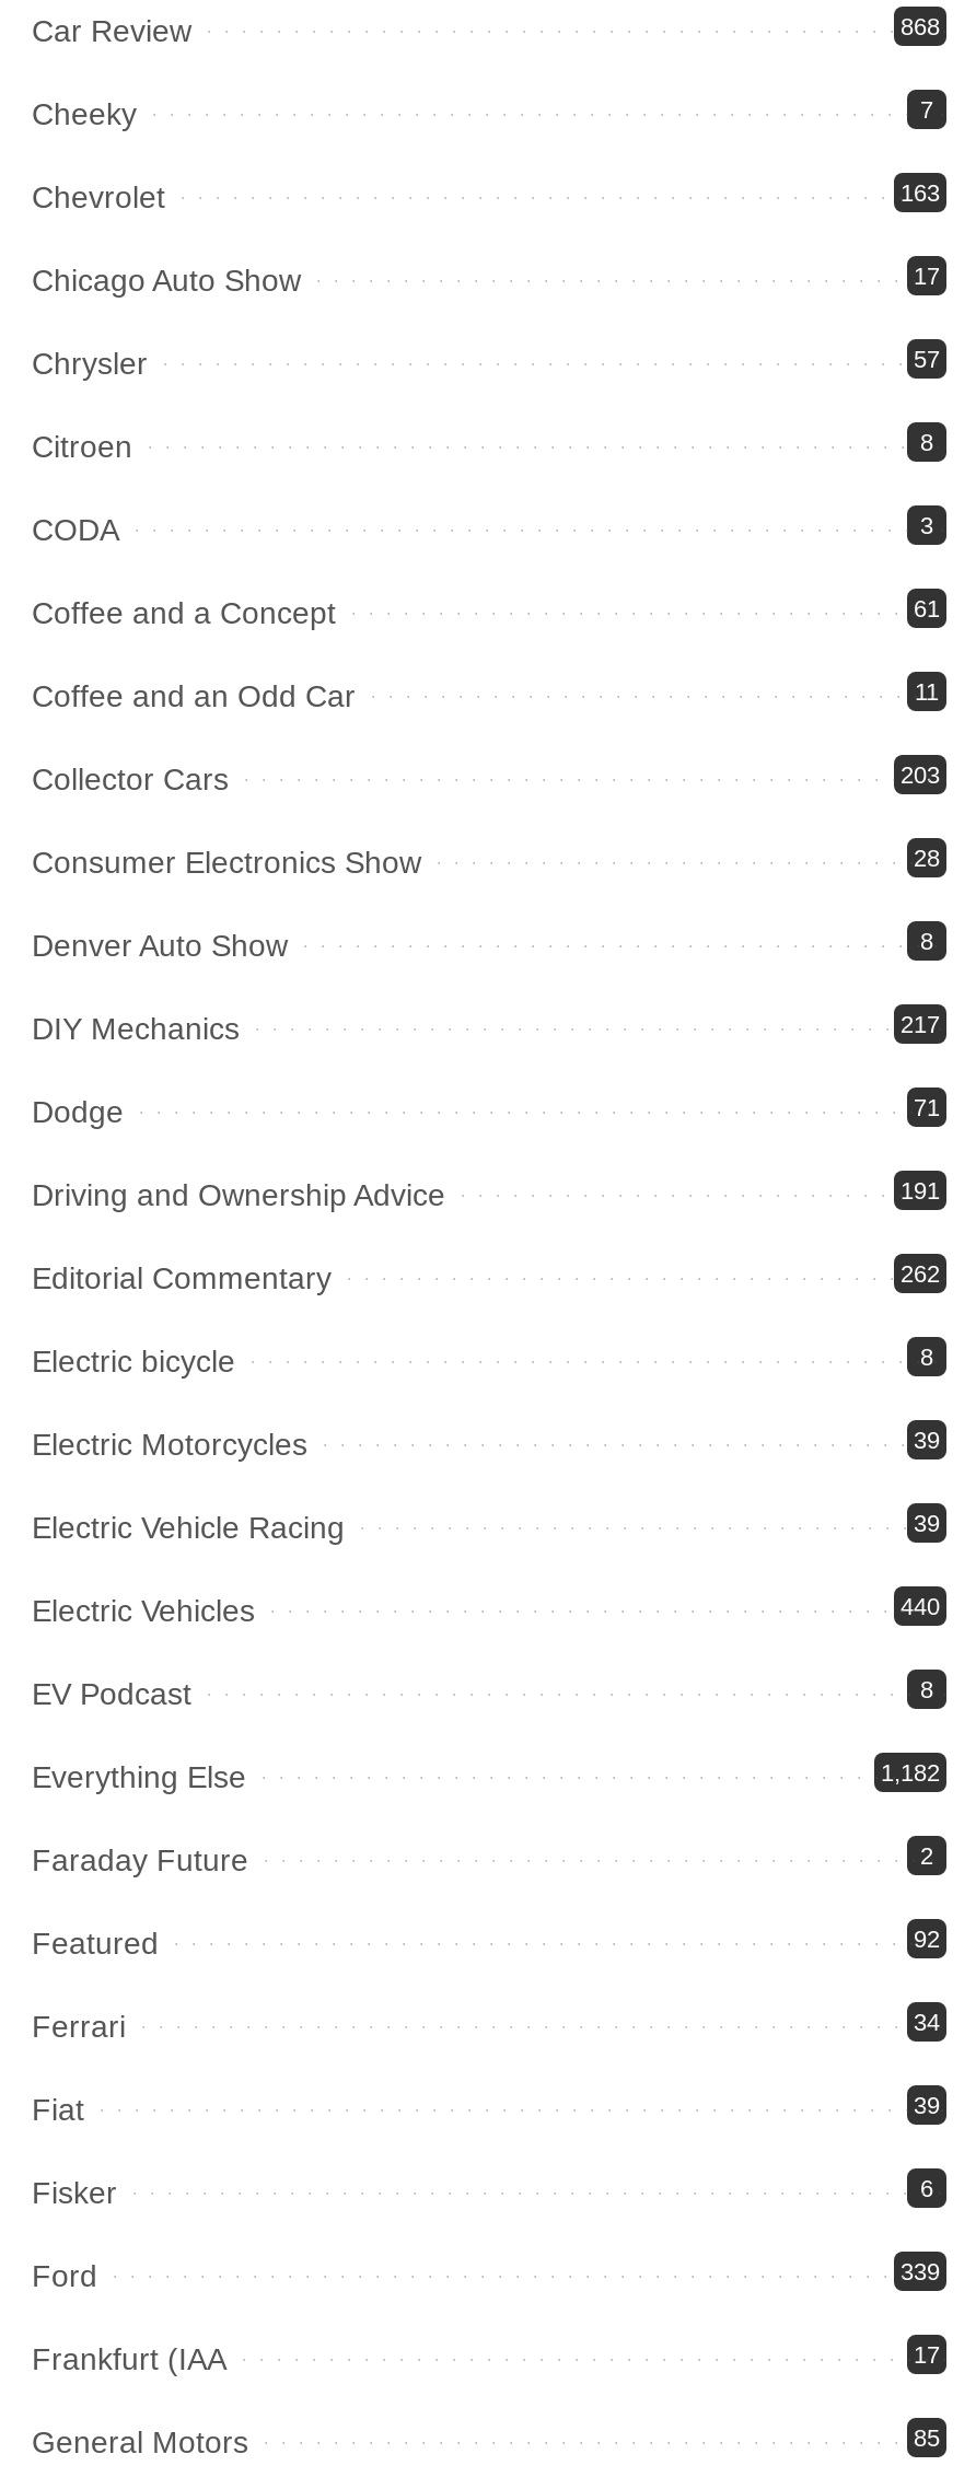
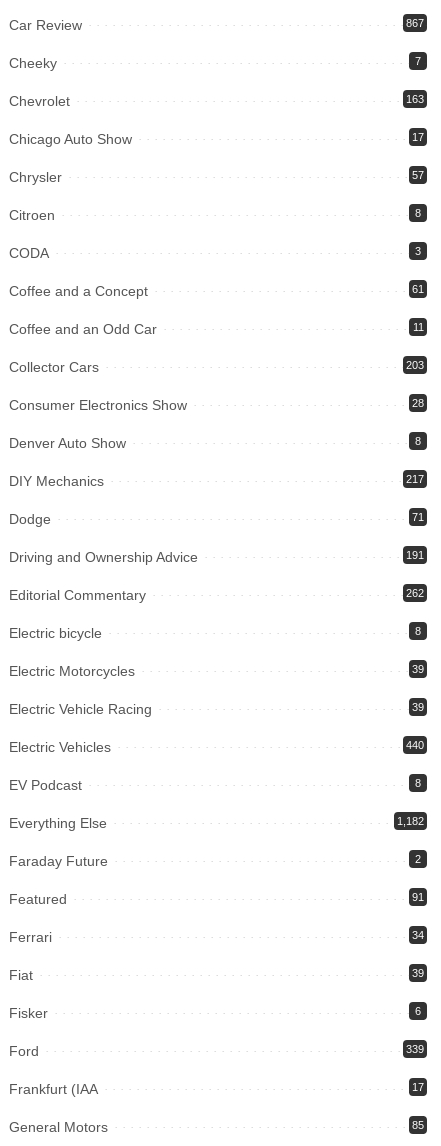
[901,13,940,40] 868 -> [406,17,424,29] 867
[914,1926,940,1952] 92 -> [412,891,424,903] 91

